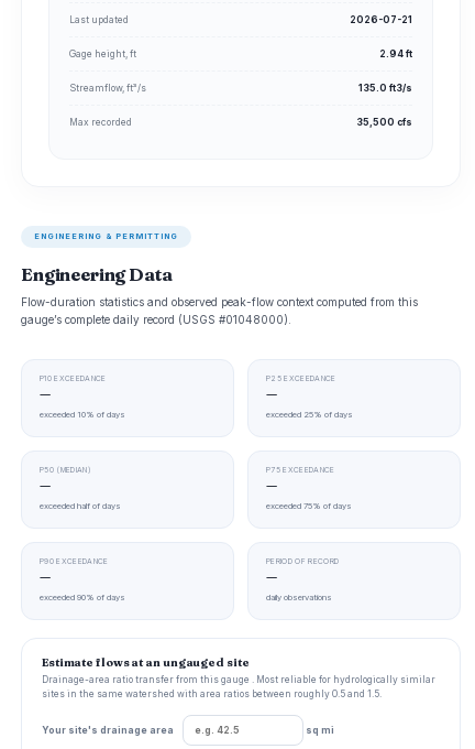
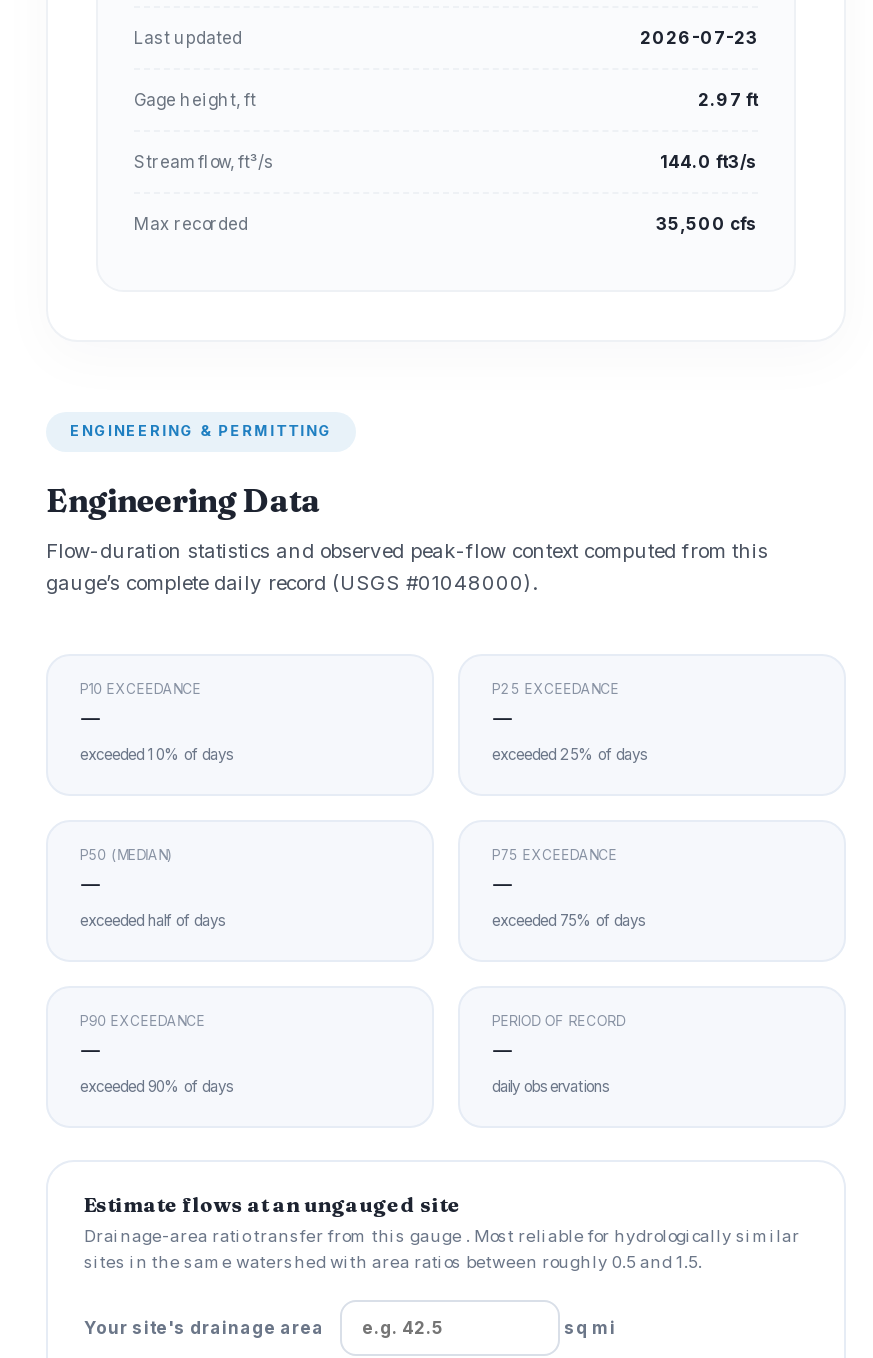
[350,14,412,25] 2026-07-21 -> [640,28,758,48] 2026-07-23
[379,48,412,59] 2.94 ft -> [698,90,758,110] 2.97 ft
[358,83,412,94] 135.0 ft3/s -> [660,152,758,172] 144.0 ft3/s

